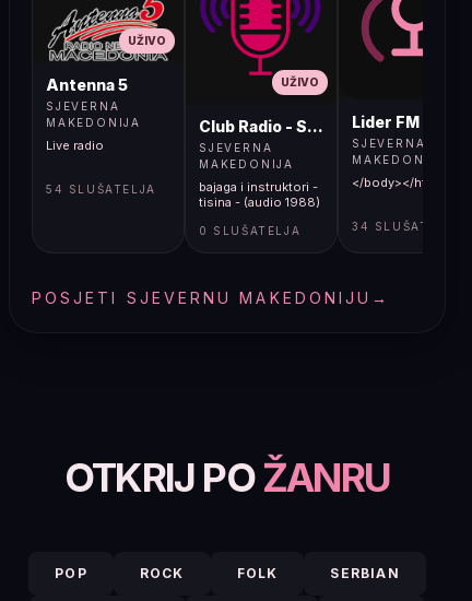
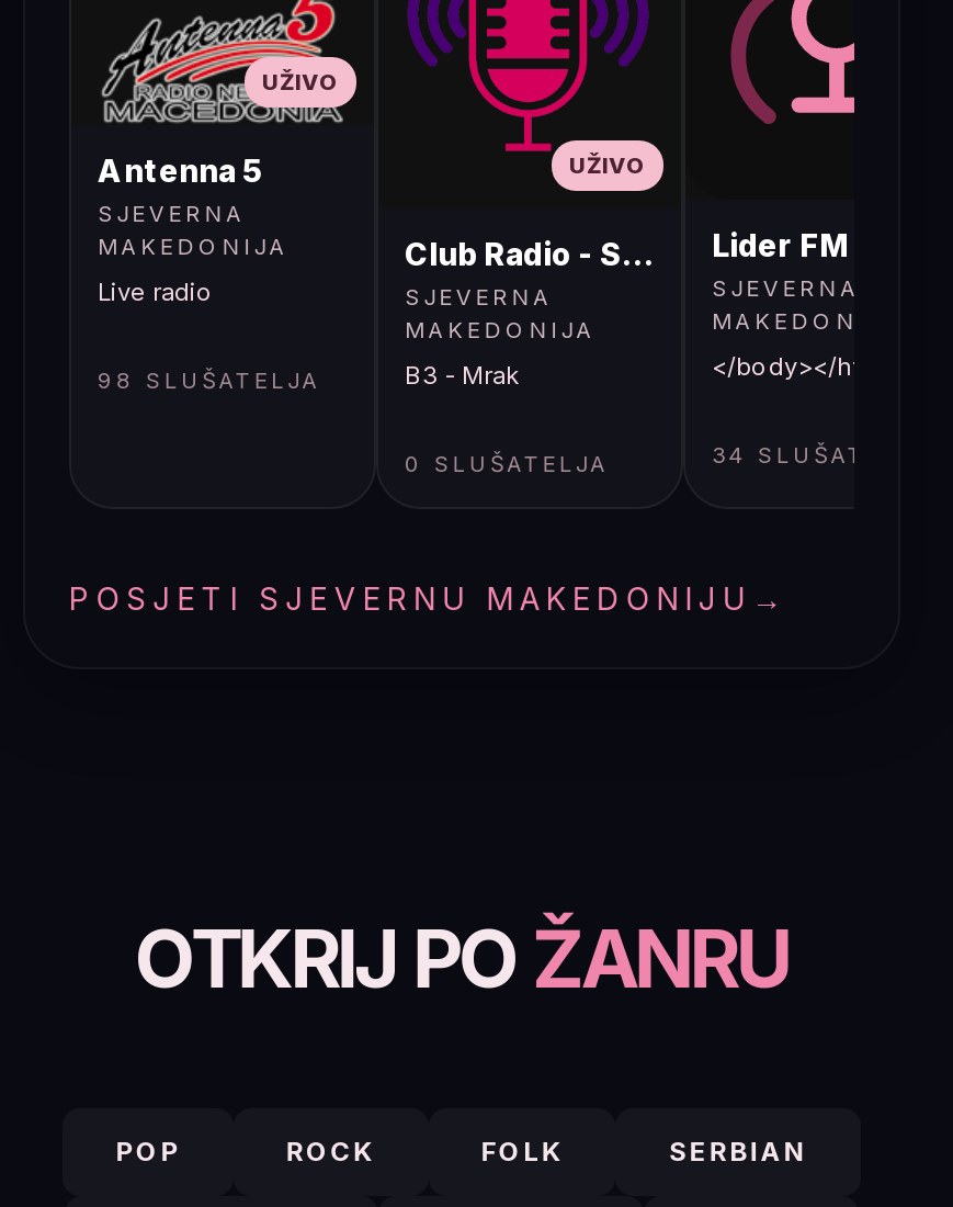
[46,183,156,196] 54 SLUŠATELJA -> [98,367,321,394] 98 SLUŠATELJA
[199,179,320,210] bajaga i instruktori - | tisina - (audio 1988) -> [405,359,519,390] B3 - Mrak

